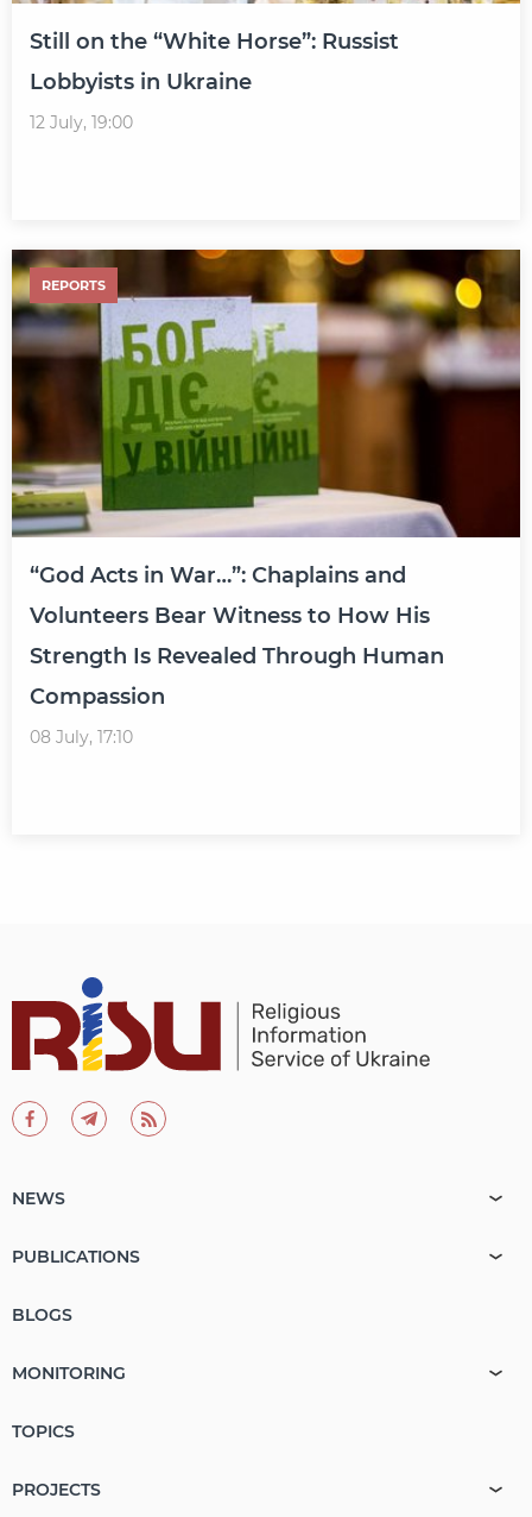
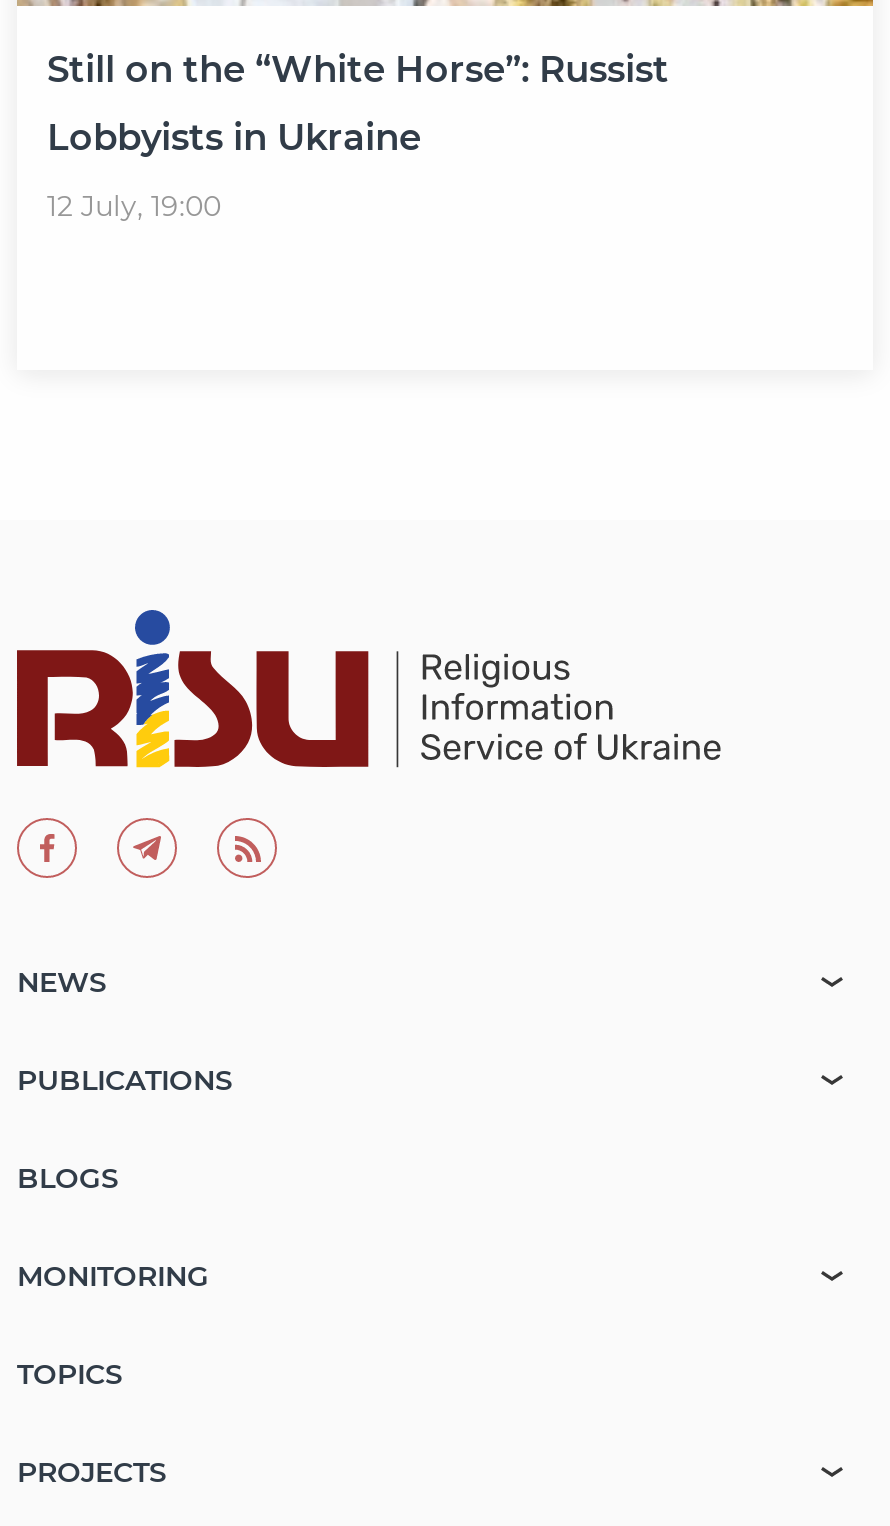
[11,248,521,539] [image] | REPORTS -> none
[30,562,444,748] “God Acts in War…”: Chaplains and | Volunteers Bear Witness to How His | Strength Is Revealed Through Human | Compassion | 08 July, 17:10 -> none

